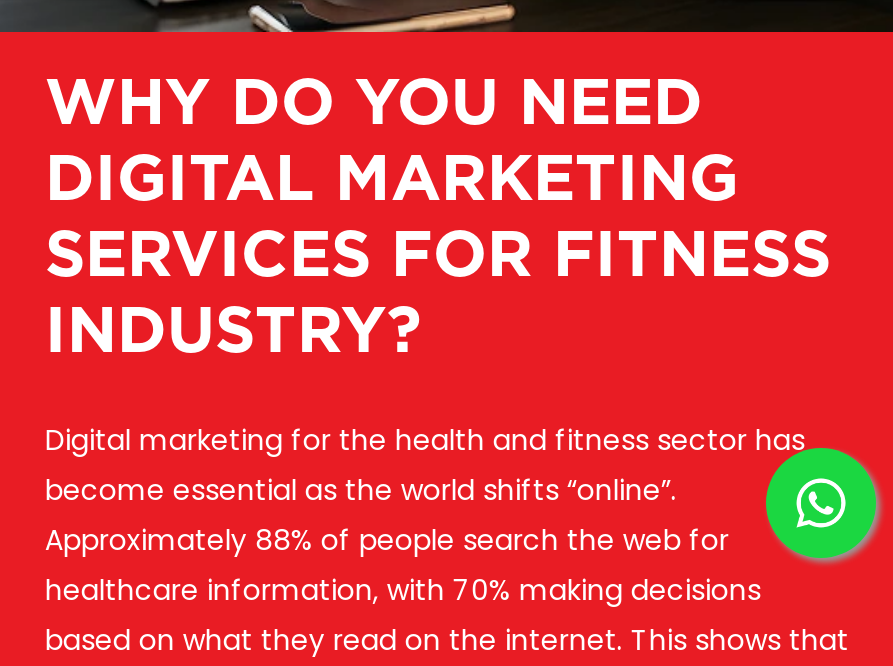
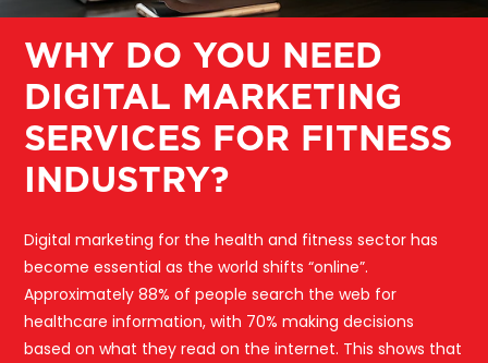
[764,446,882,564] [image] -> none

